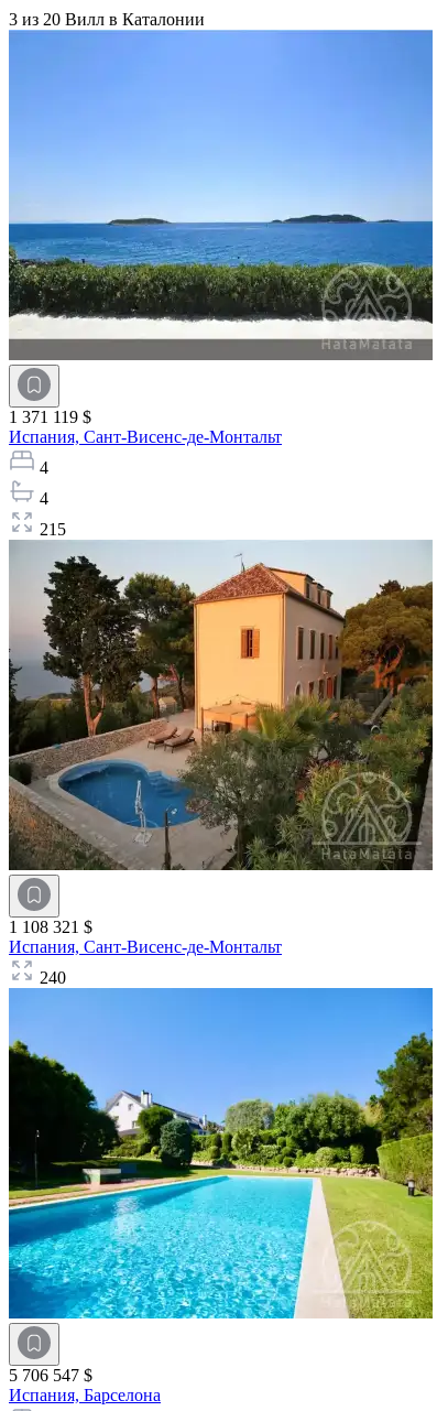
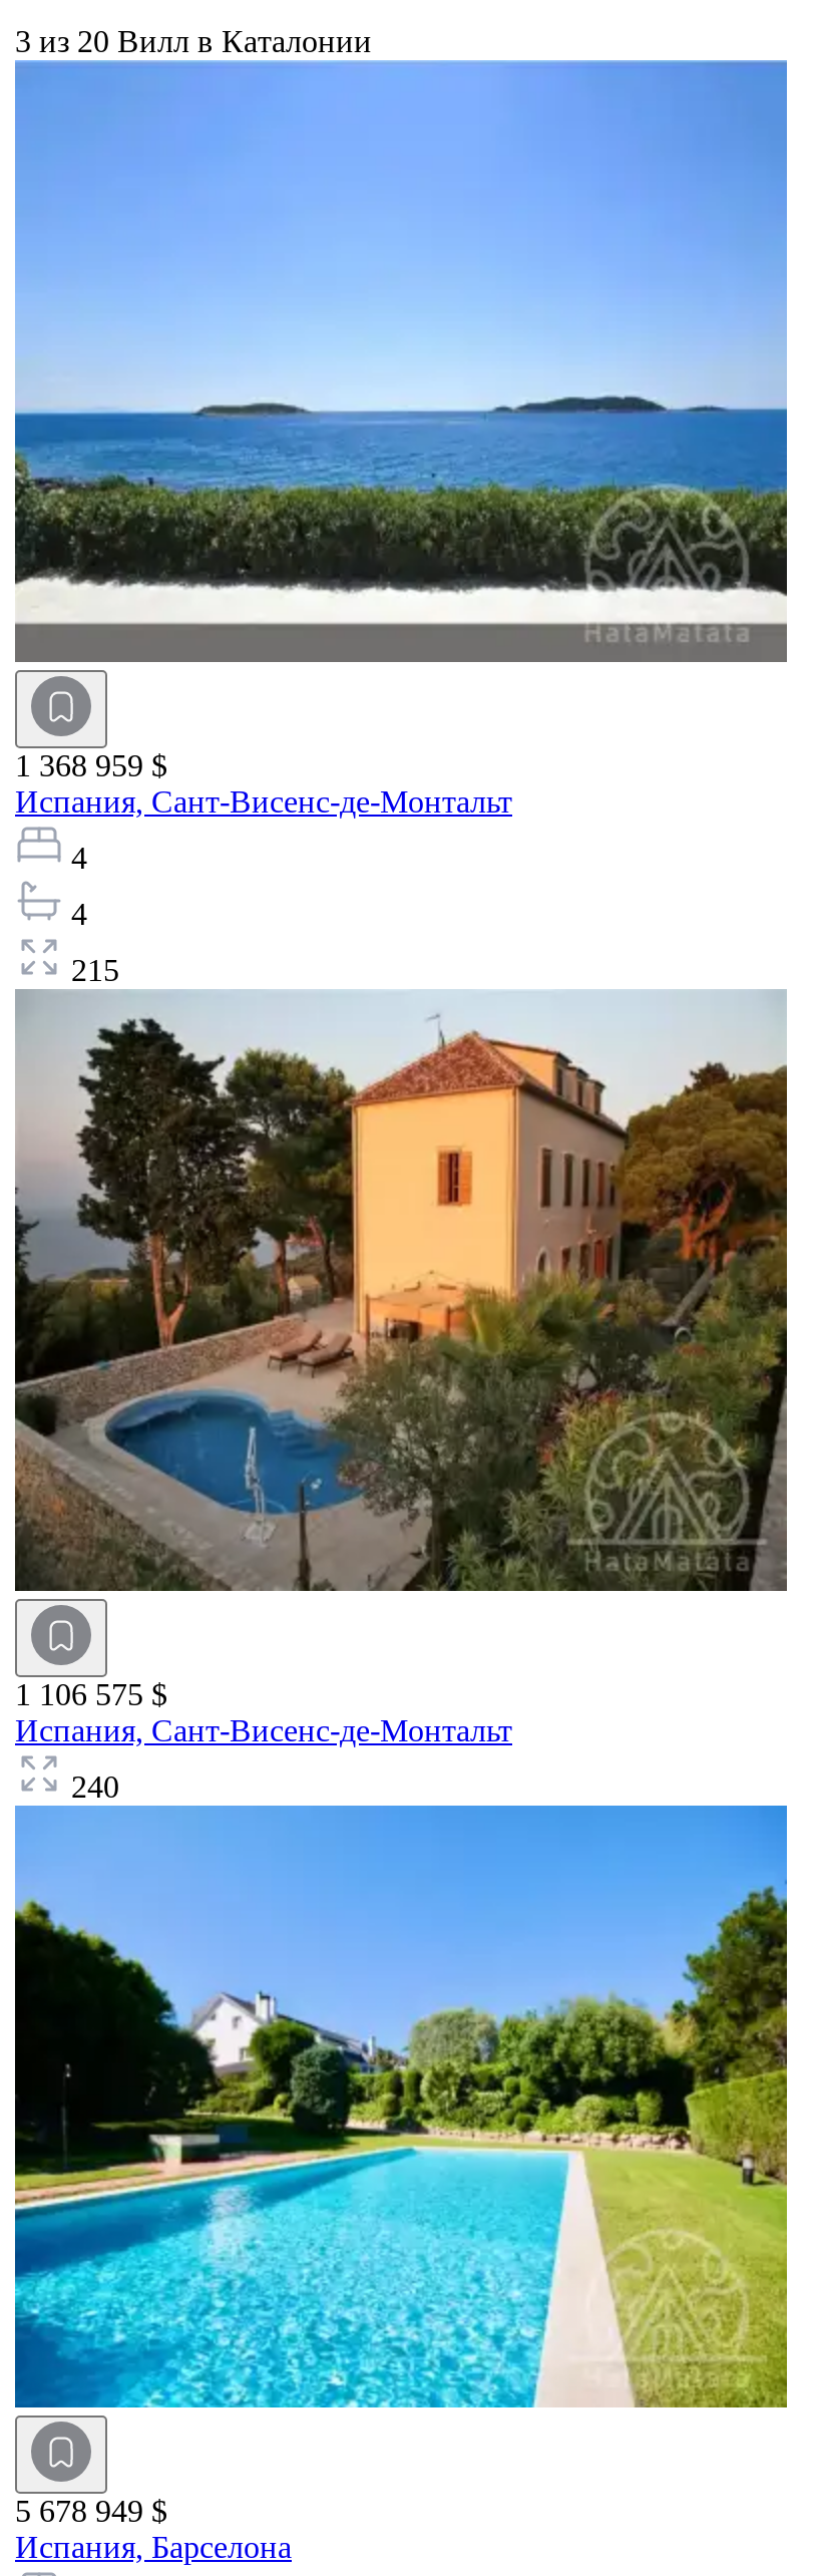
[9,407,91,426] 1 371 119 $ -> [15,748,167,782] 1 368 959 $
[9,917,92,936] 1 108 321 $ -> [15,1677,167,1711] 1 106 575 $
[9,1366,92,1384] 5 706 547 $ -> [15,2493,167,2527] 5 678 949 $

